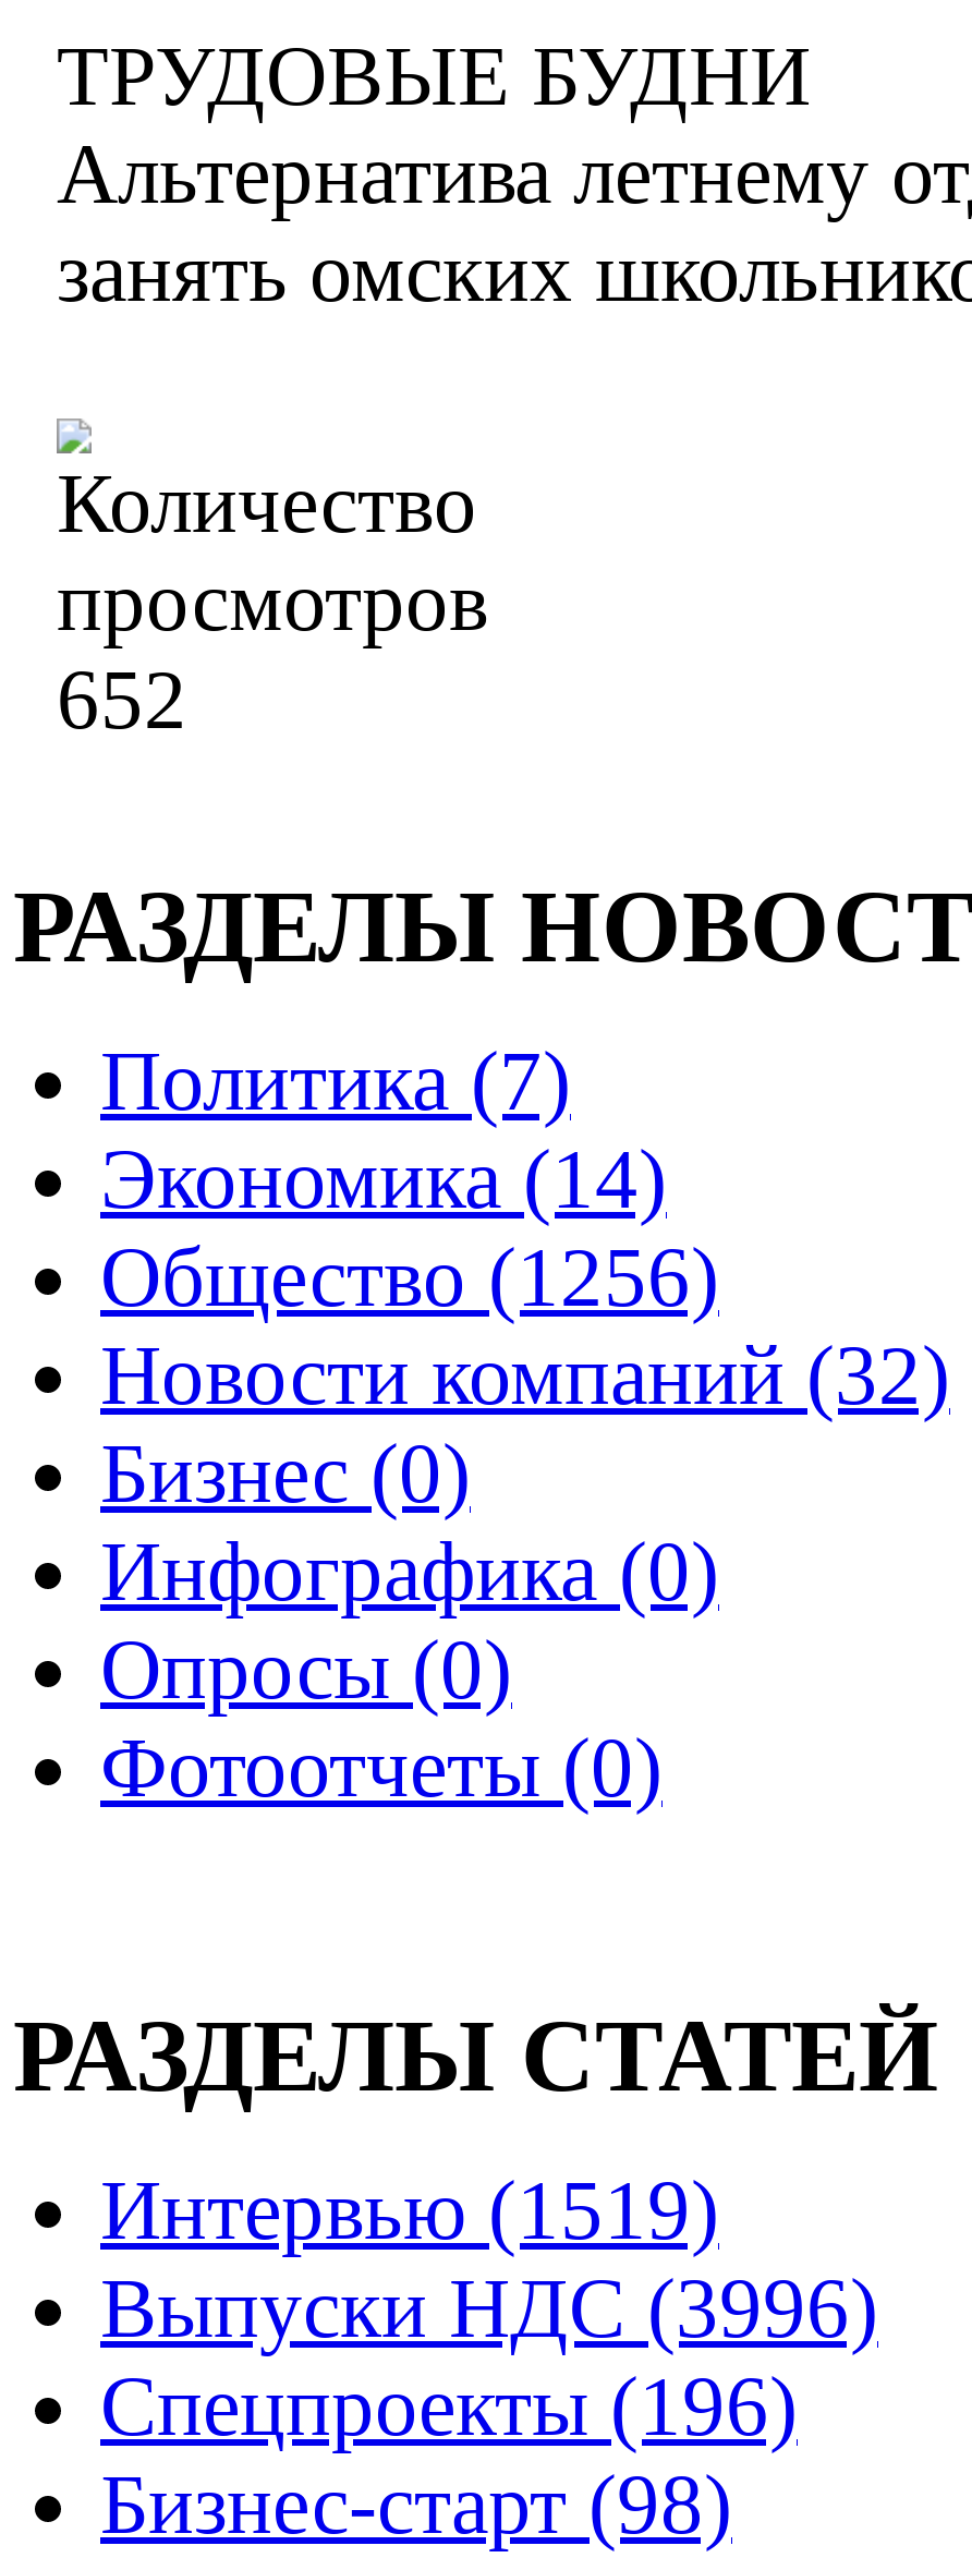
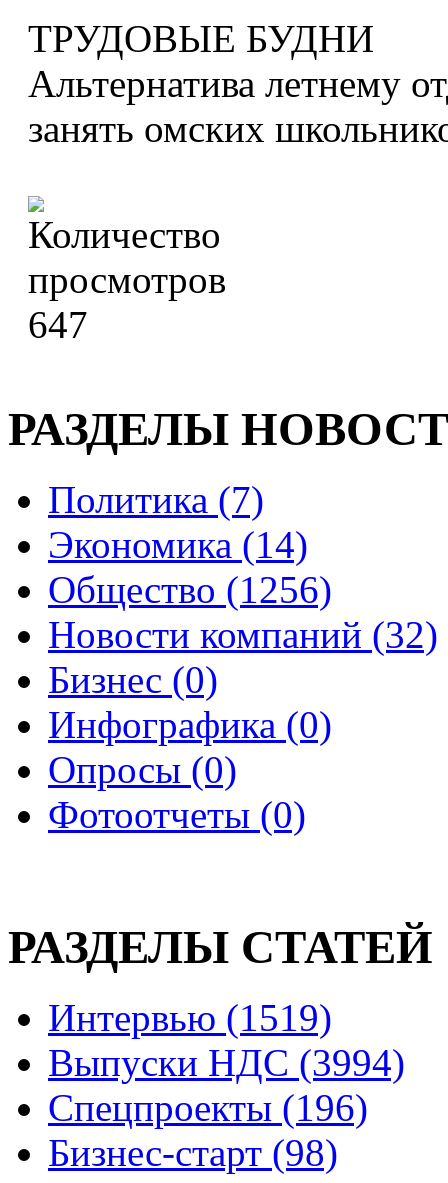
[57,653,187,746] 652 -> [28,303,88,346] 647
[100,2261,878,2355] Выпуски НДС (3996) -> [48,1041,405,1084] Выпуски НДС (3994)

